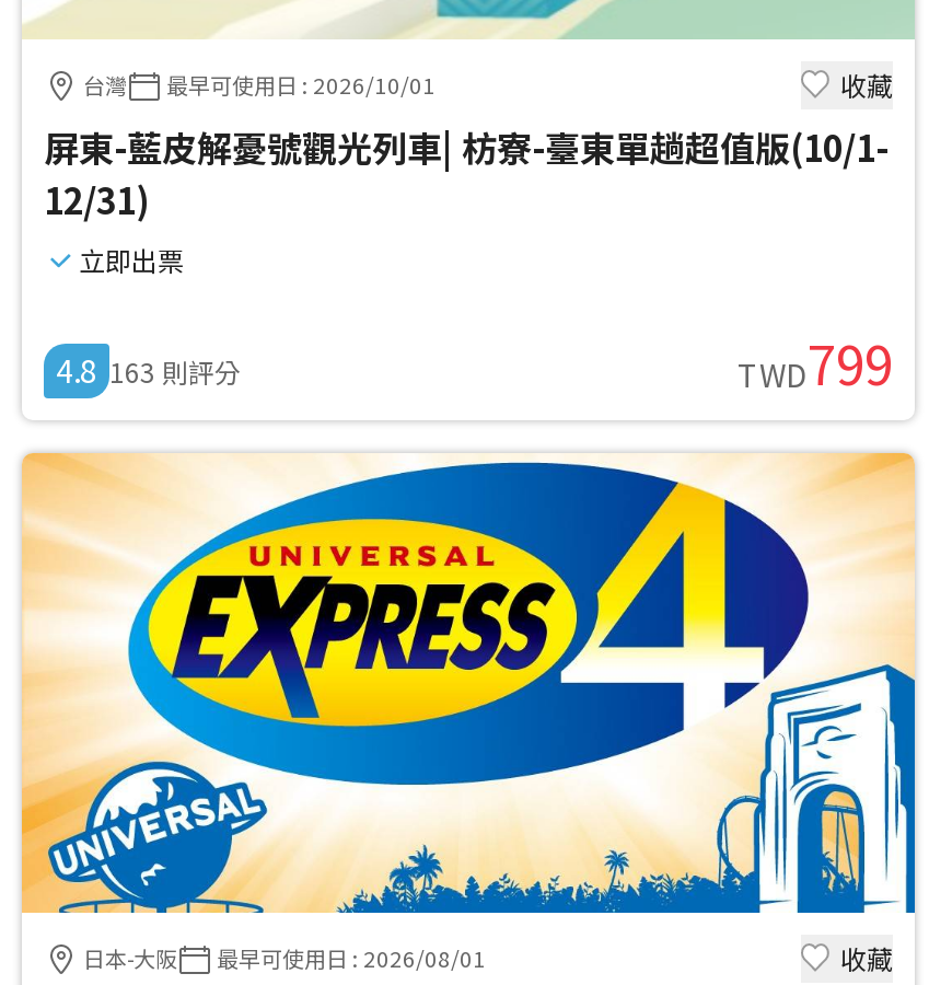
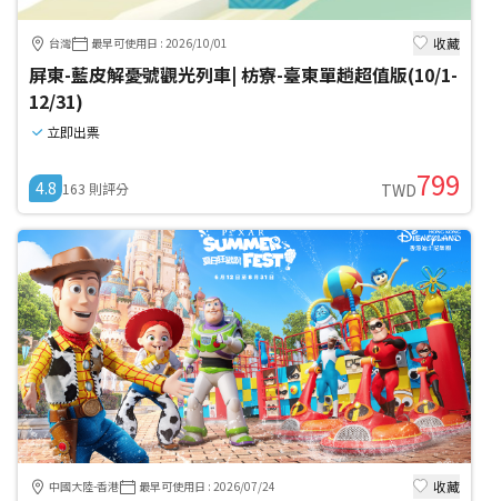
[20,451,917,973] [image] | 日本-大阪 | 最早可使用日: 2026/08/01 -> [17,229,472,494] [image] | 中國大陸-香港 | 最早可使用日: 2026/07/24

